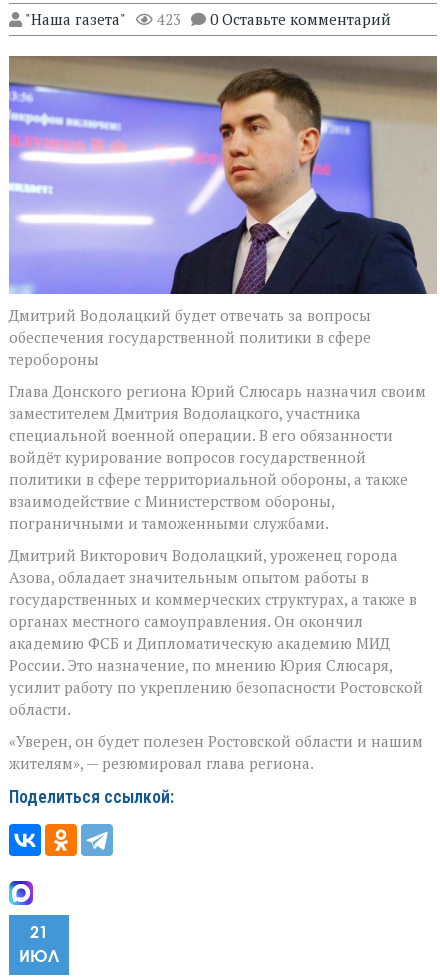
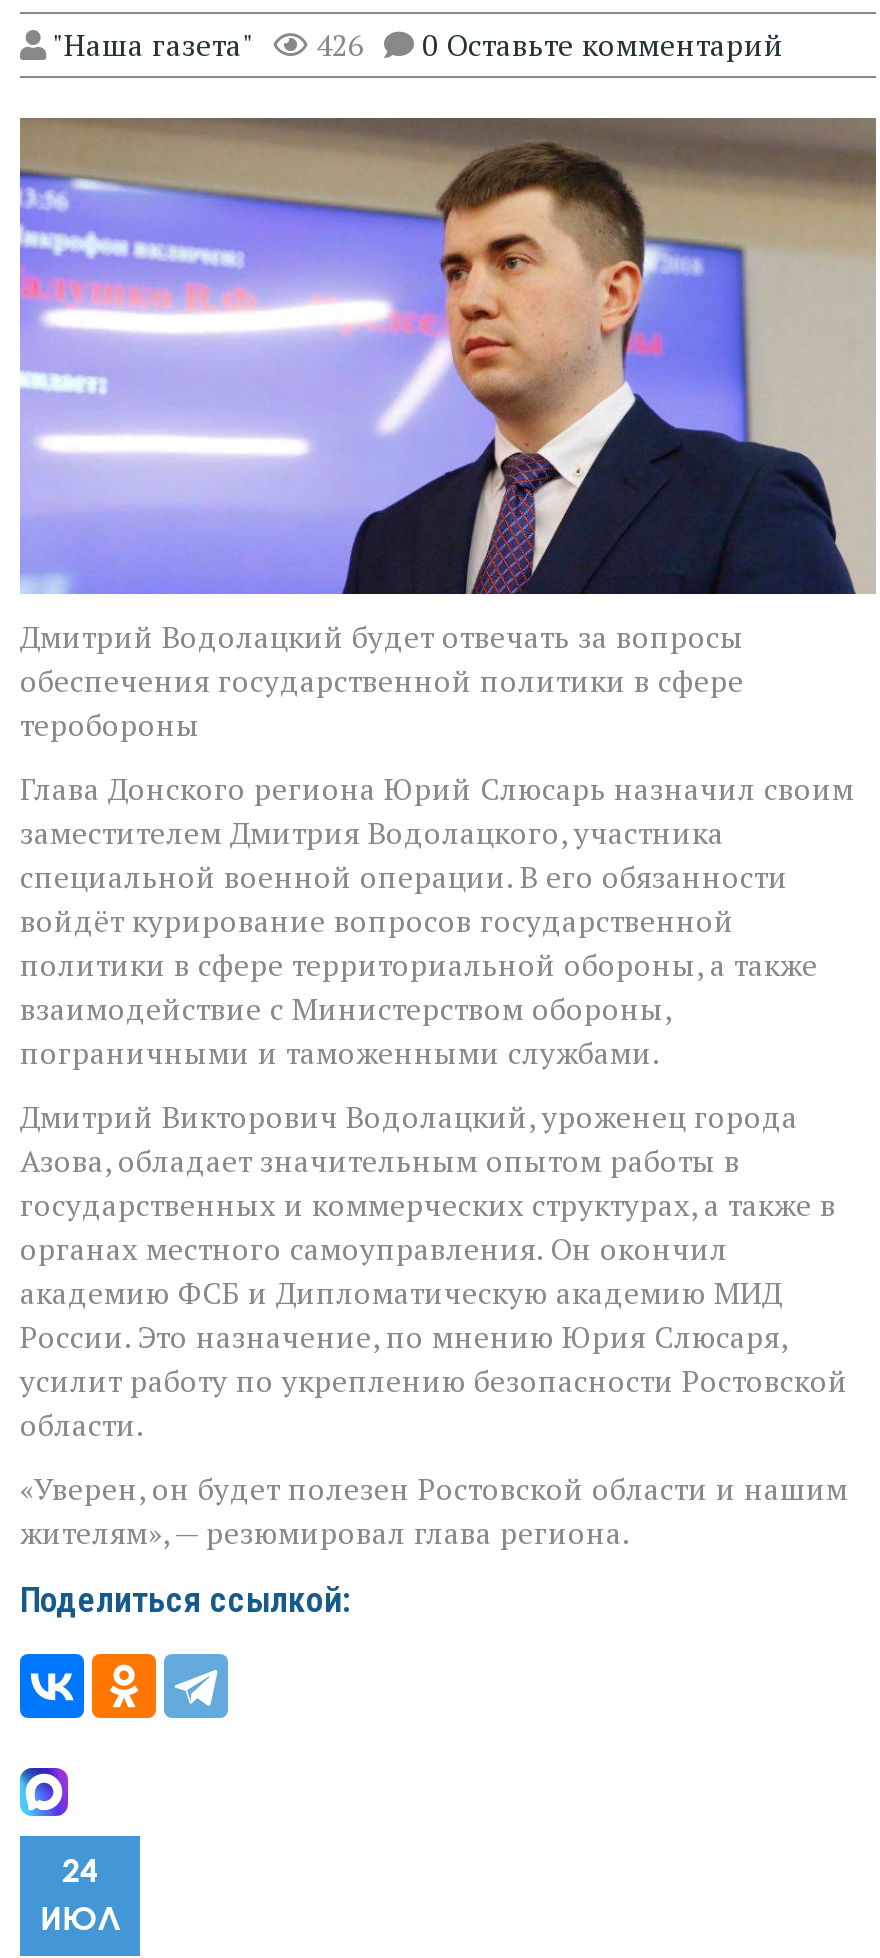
[25,9,391,29] "Наша газета" 423 0 Оставьте комментарий -> [52,24,784,64] "Наша газета" 426 0 Оставьте комментарий
[30,922,48,942] 21 -> [62,1850,98,1890] 24

